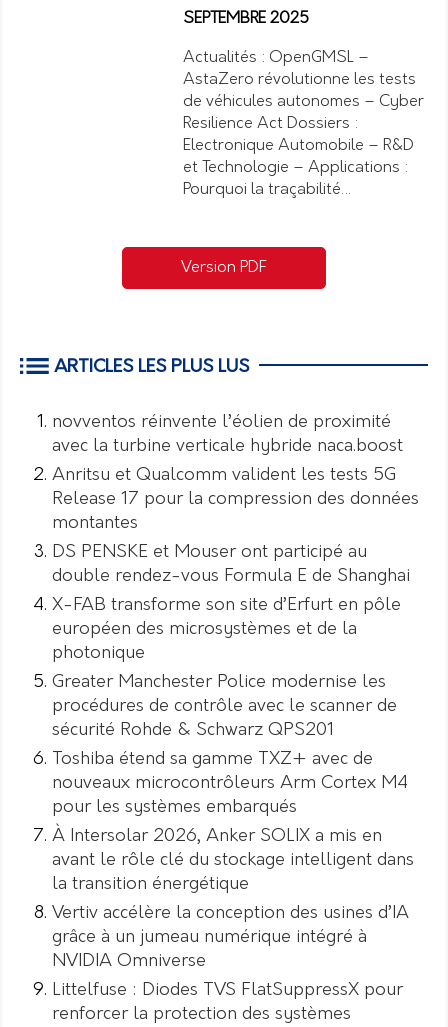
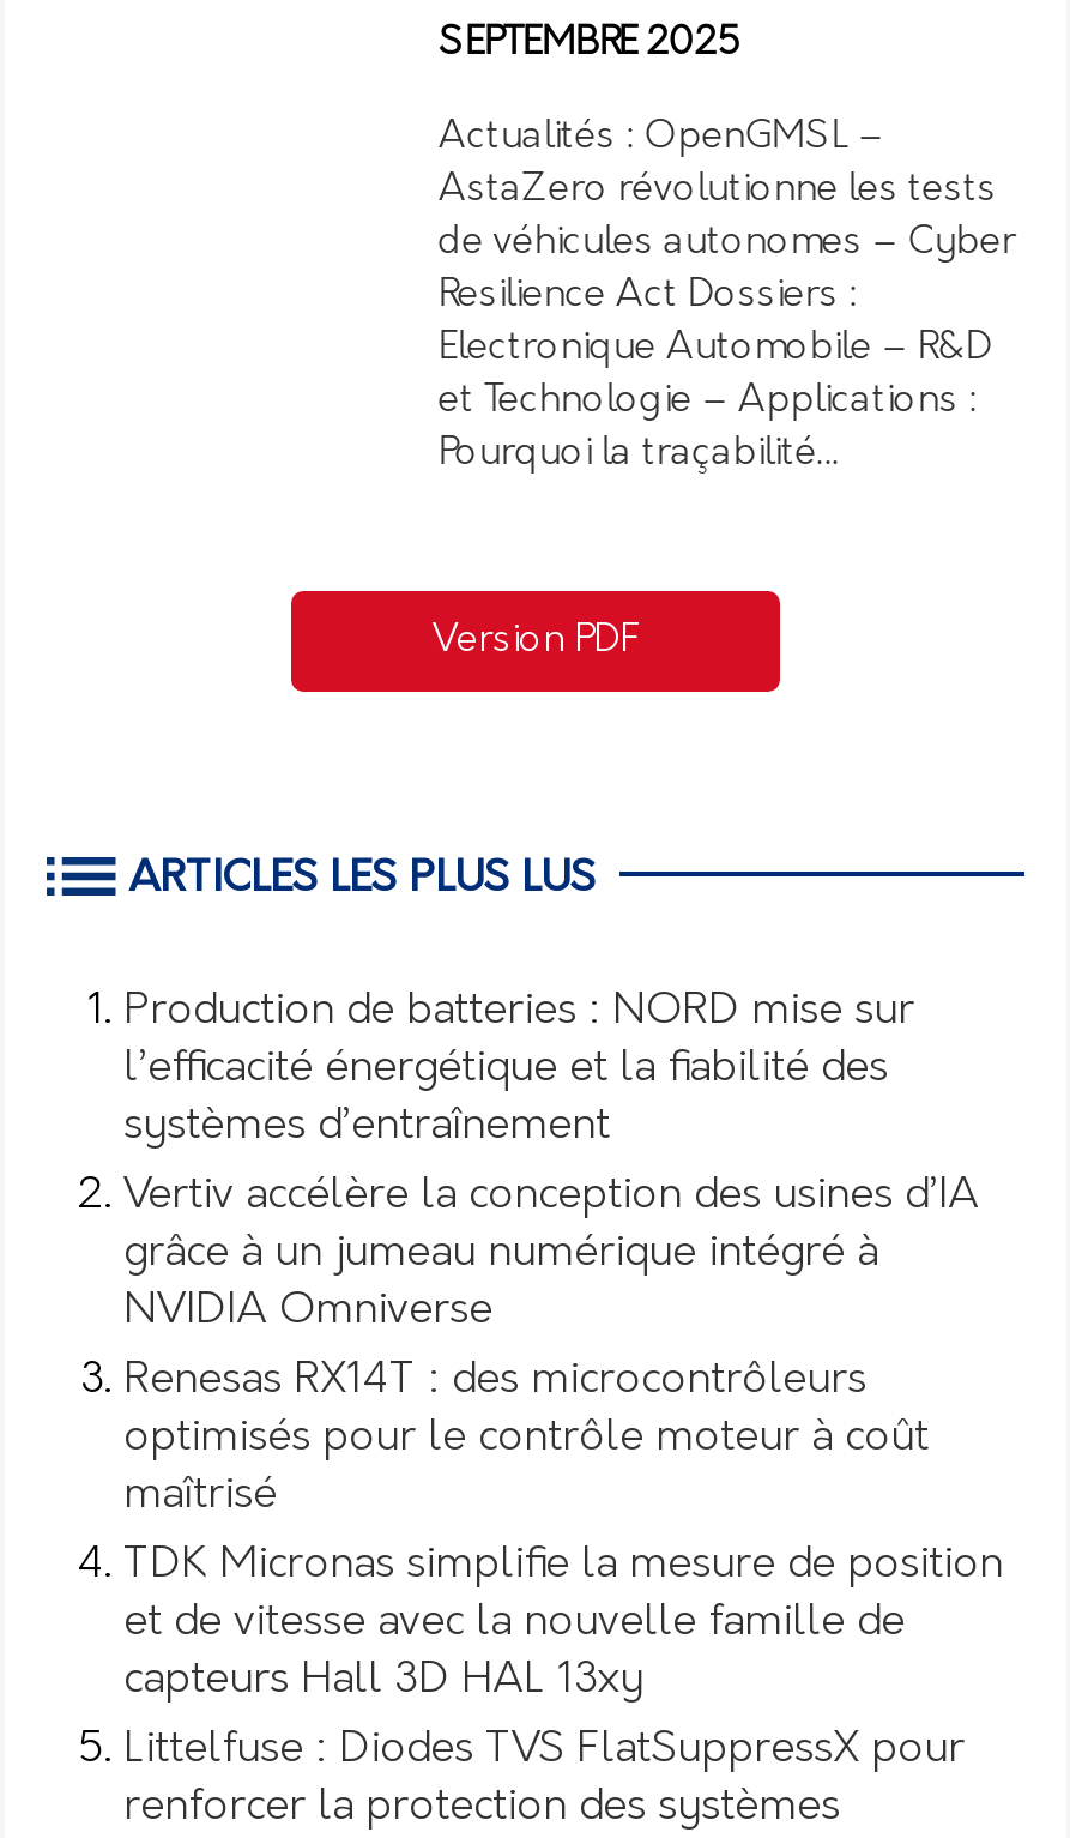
[52,413,419,894] novventos réinvente l’éolien de proximité | avec la turbine verticale hybride naca.boost | Anritsu et Qualcomm valident les tests 5G | Release 17 pour la compression des données | montantes | DS PENSKE et Mouser ont participé au | double rendez-vous Formula E de Shanghai | X-FAB transforme son site d’Erfurt en pôle | européen des microsystèmes et de la | photonique | Greater Manchester Police modernise les | procédures de contrôle avec le scanner de | sécurité Rohde & Schwarz QPS201 | Toshiba étend sa gamme TXZ+ avec de | nouveaux microcontrôleurs Arm Cortex M4 | pour les systèmes embarqués | À Intersolar 2026, Anker SOLIX a mis en | avant le rôle clé du stockage intelligent dans | la transition énergétique -> [123,988,914,1149] Production de batteries : NORD mise sur | l’efficacité énergétique et la fiabilité des | systèmes d’entraînement
moved [52,904,409,971] -> [123,1173,979,1333]: Vertiv accélère la conception des usines d’IA | grâce à un jumeau numérique intégré à | NVIDIA Omniverse
none -> [123,1357,1003,1703] Renesas RX14T : des microcontrôleurs | optimisés pour le contrôle moteur à coût | maîtrisé | TDK Micronas simplifie la mesure de position | et de vitesse avec la nouvelle famille de | capteurs Hall 3D HAL 13xy

